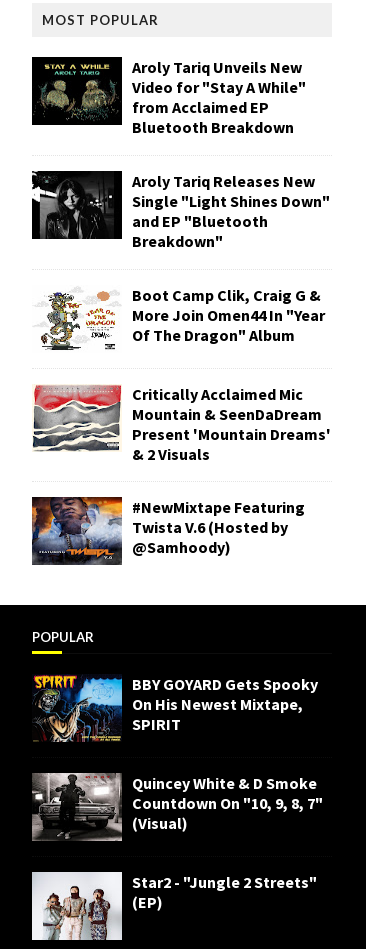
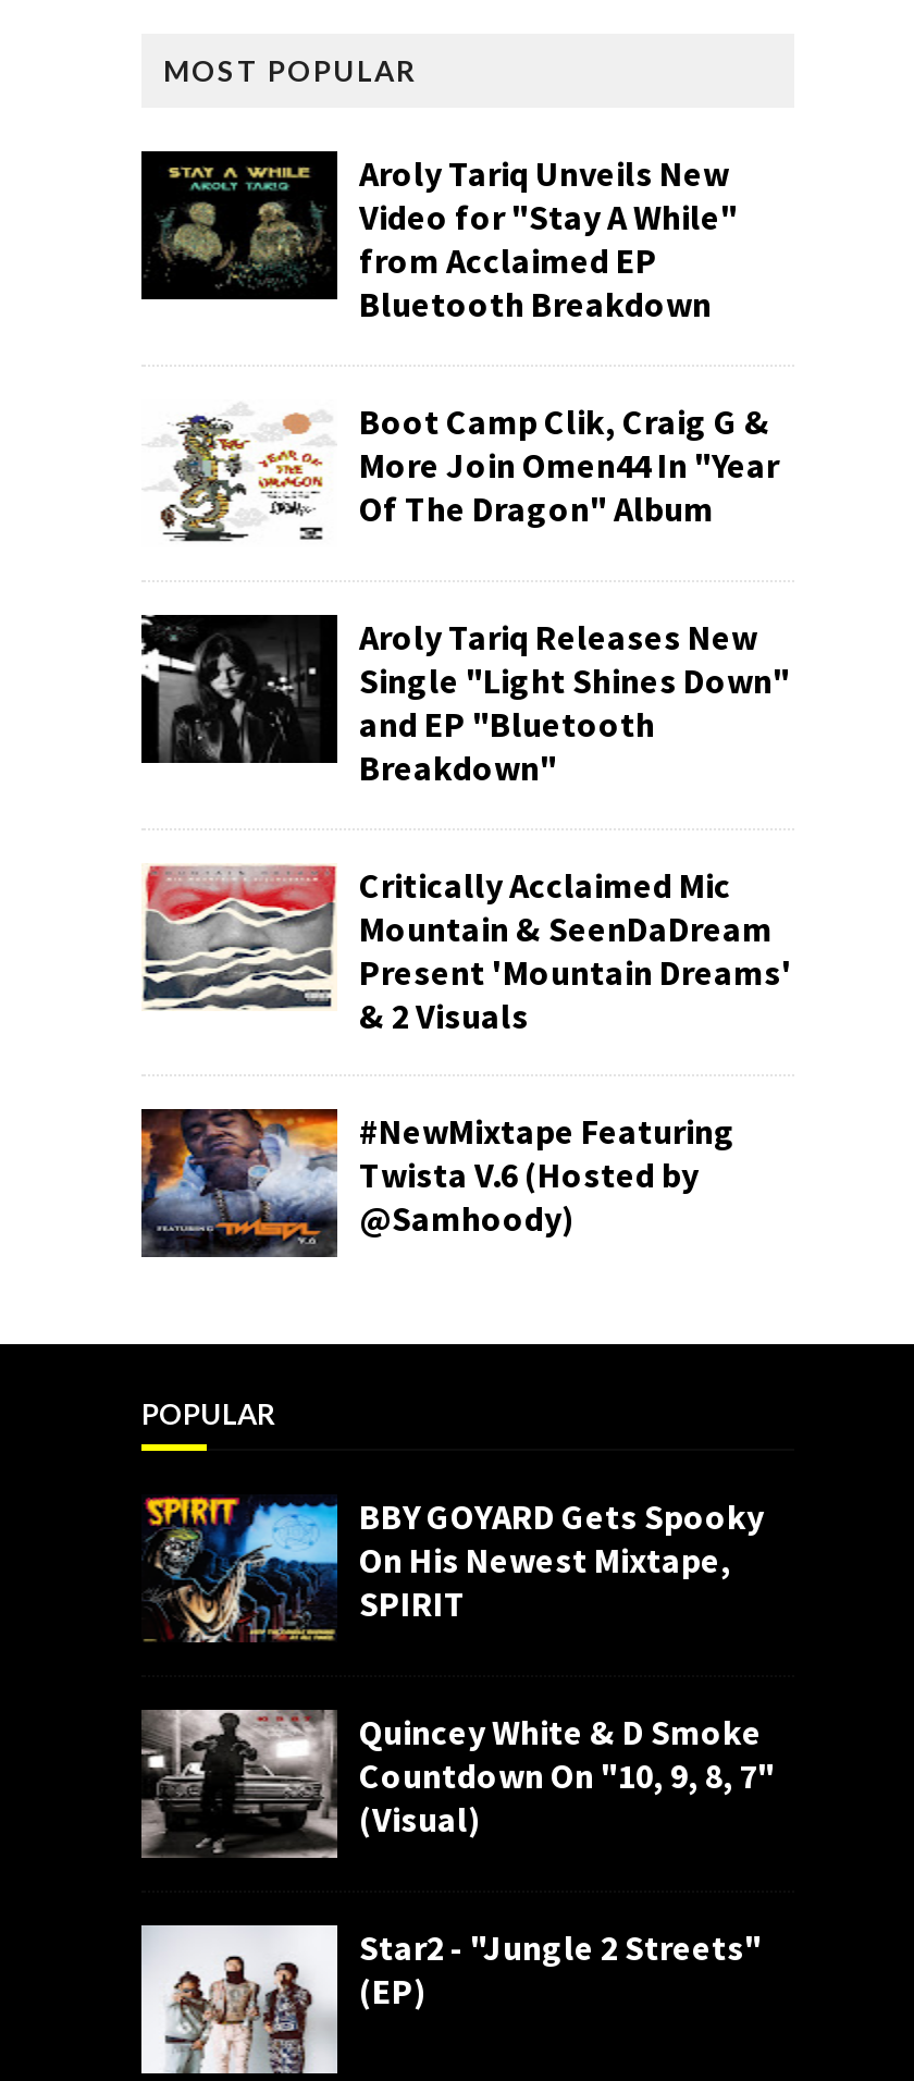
moved [132,171,330,251] -> [359,615,790,789]: Aroly Tariq Releases New | Single "Light Shines Down" | and EP "Bluetooth | Breakdown"
moved [33,285,325,351] -> [141,399,779,543]: [image] | Boot Camp Clik, Craig G & | More Join Omen44 In "Year | Of The Dragon" Album

